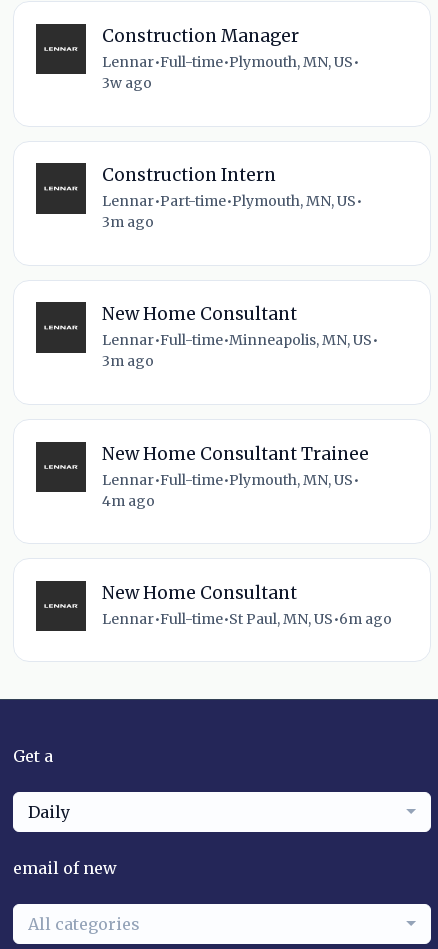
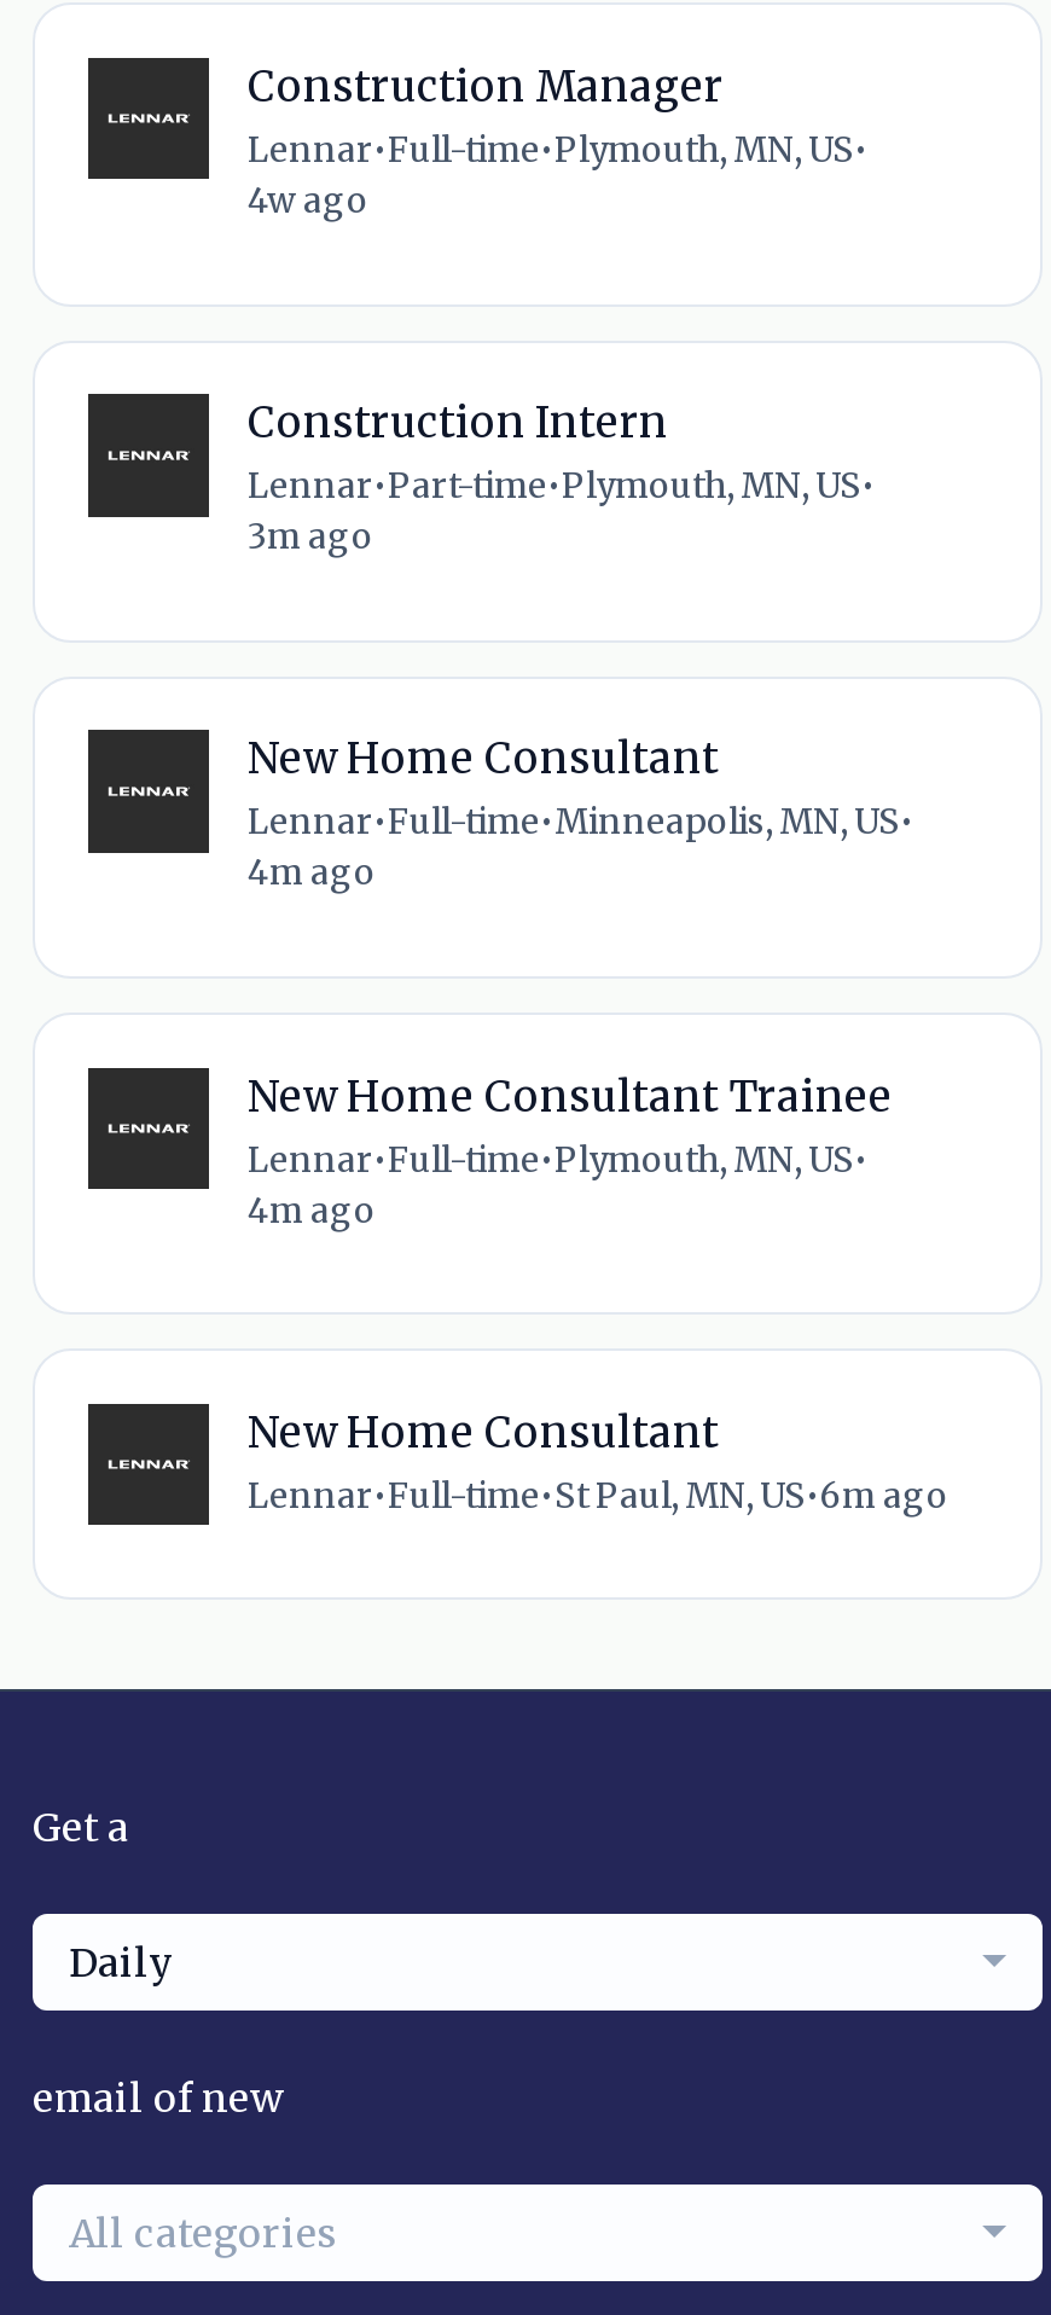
[102,74,152,92] 3w ago -> [248,179,368,222] 4w ago
[102,352,154,370] 3m ago -> [248,852,376,895] 4m ago

